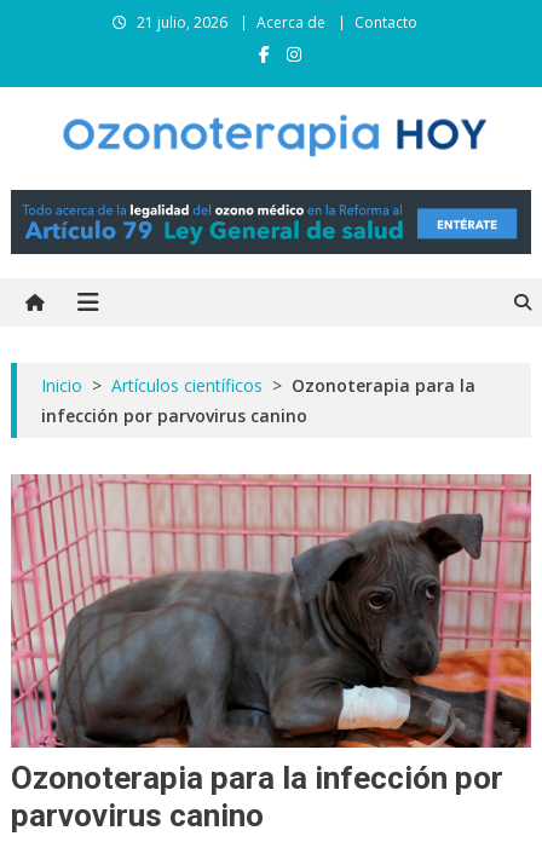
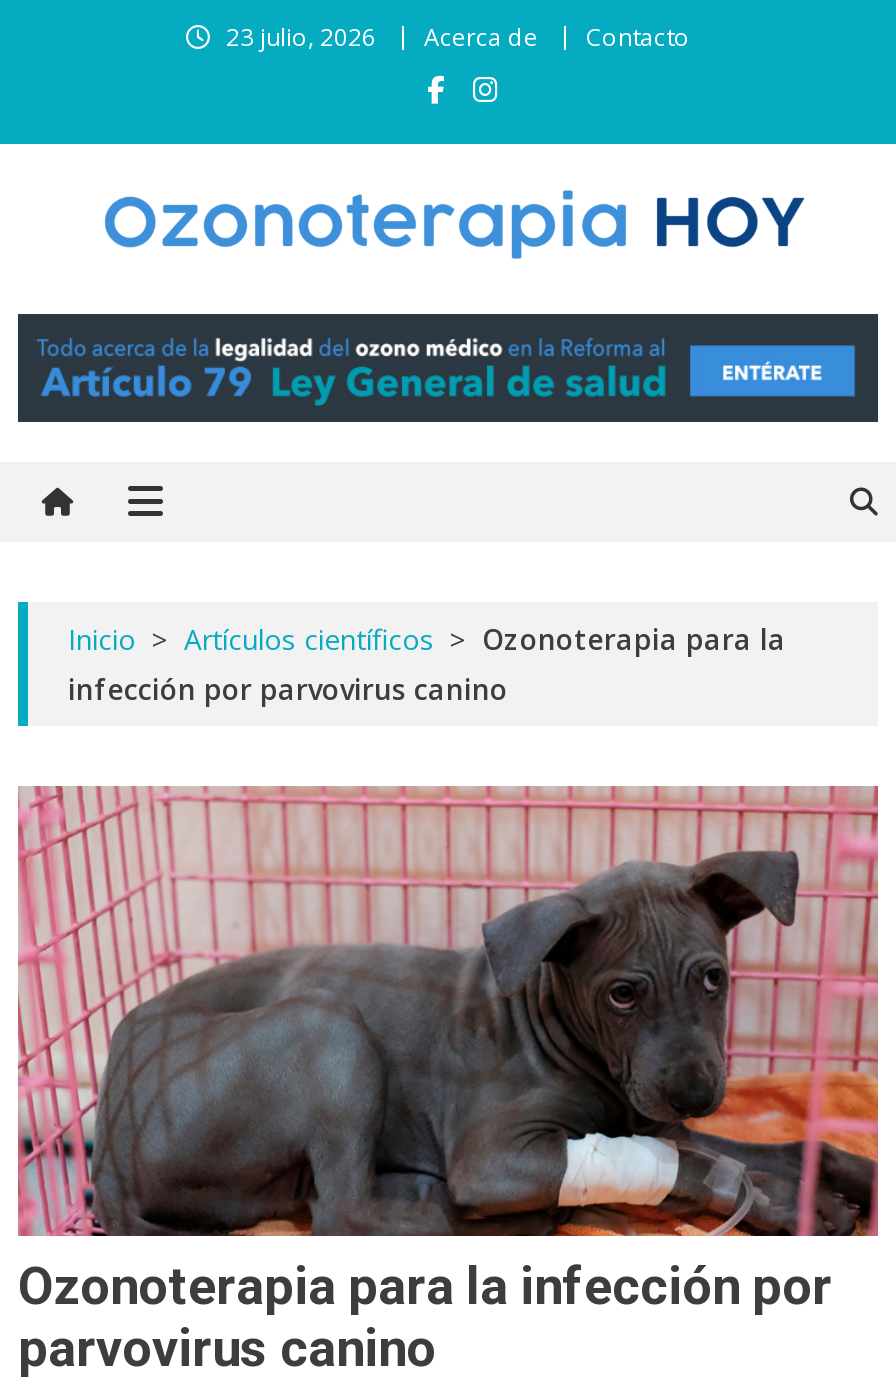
[137,12,417,33] 21 julio, 2026 Acerca de Contacto -> [226,20,690,54] 23 julio, 2026 Acerca de Contacto

